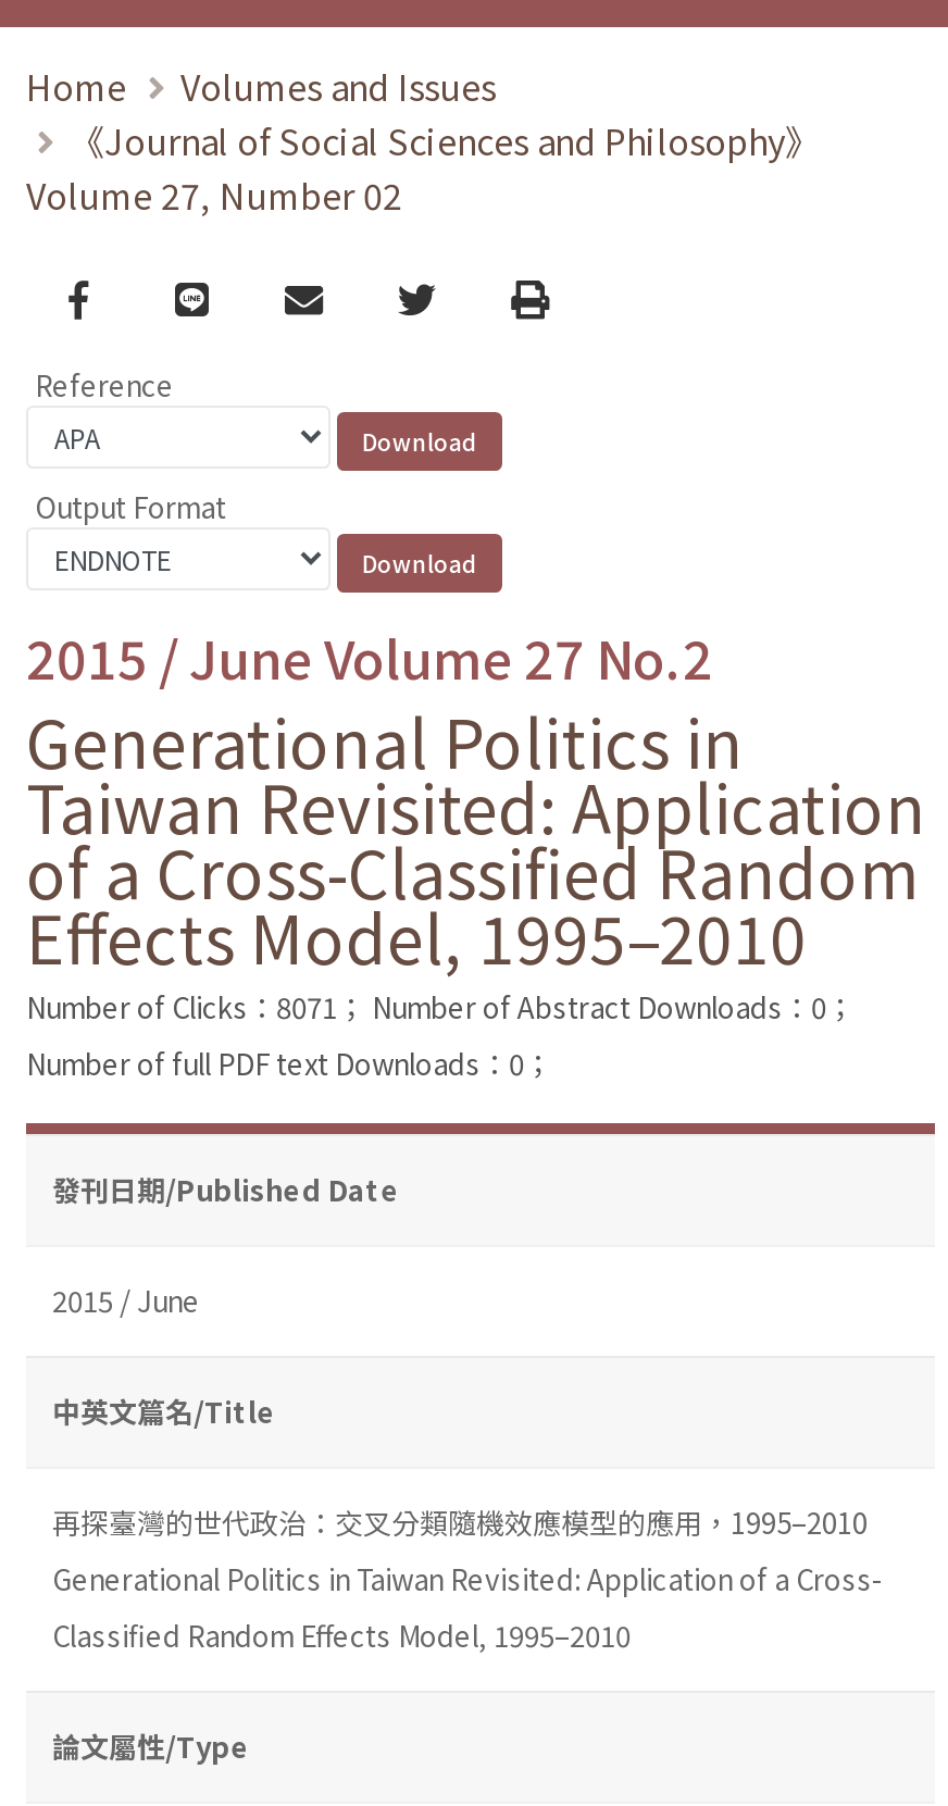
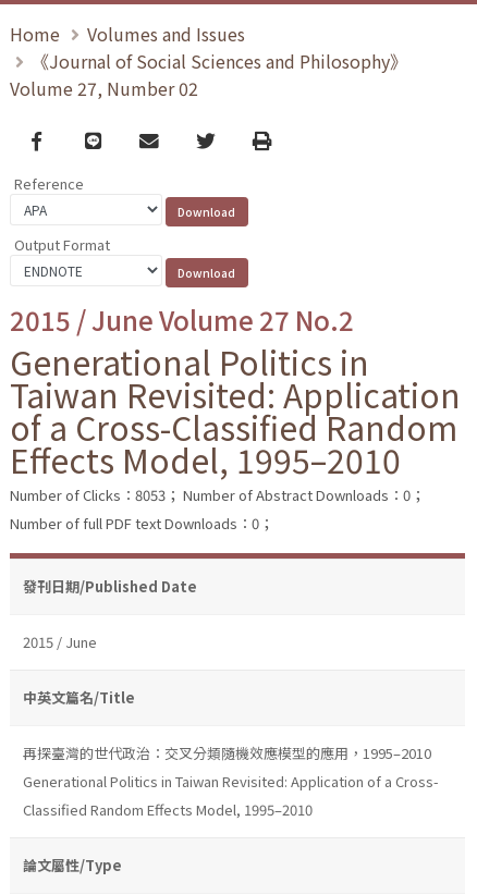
[26,985,855,1027] Number of Clicks：8071； Number of Abstract Downloads：0； -> [10,484,425,505] Number of Clicks：8053； Number of Abstract Downloads：0；

